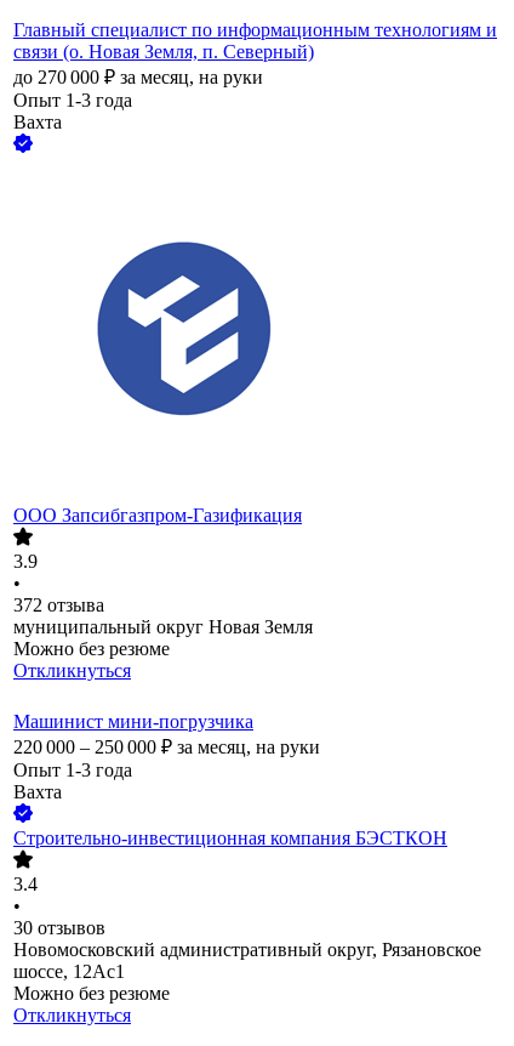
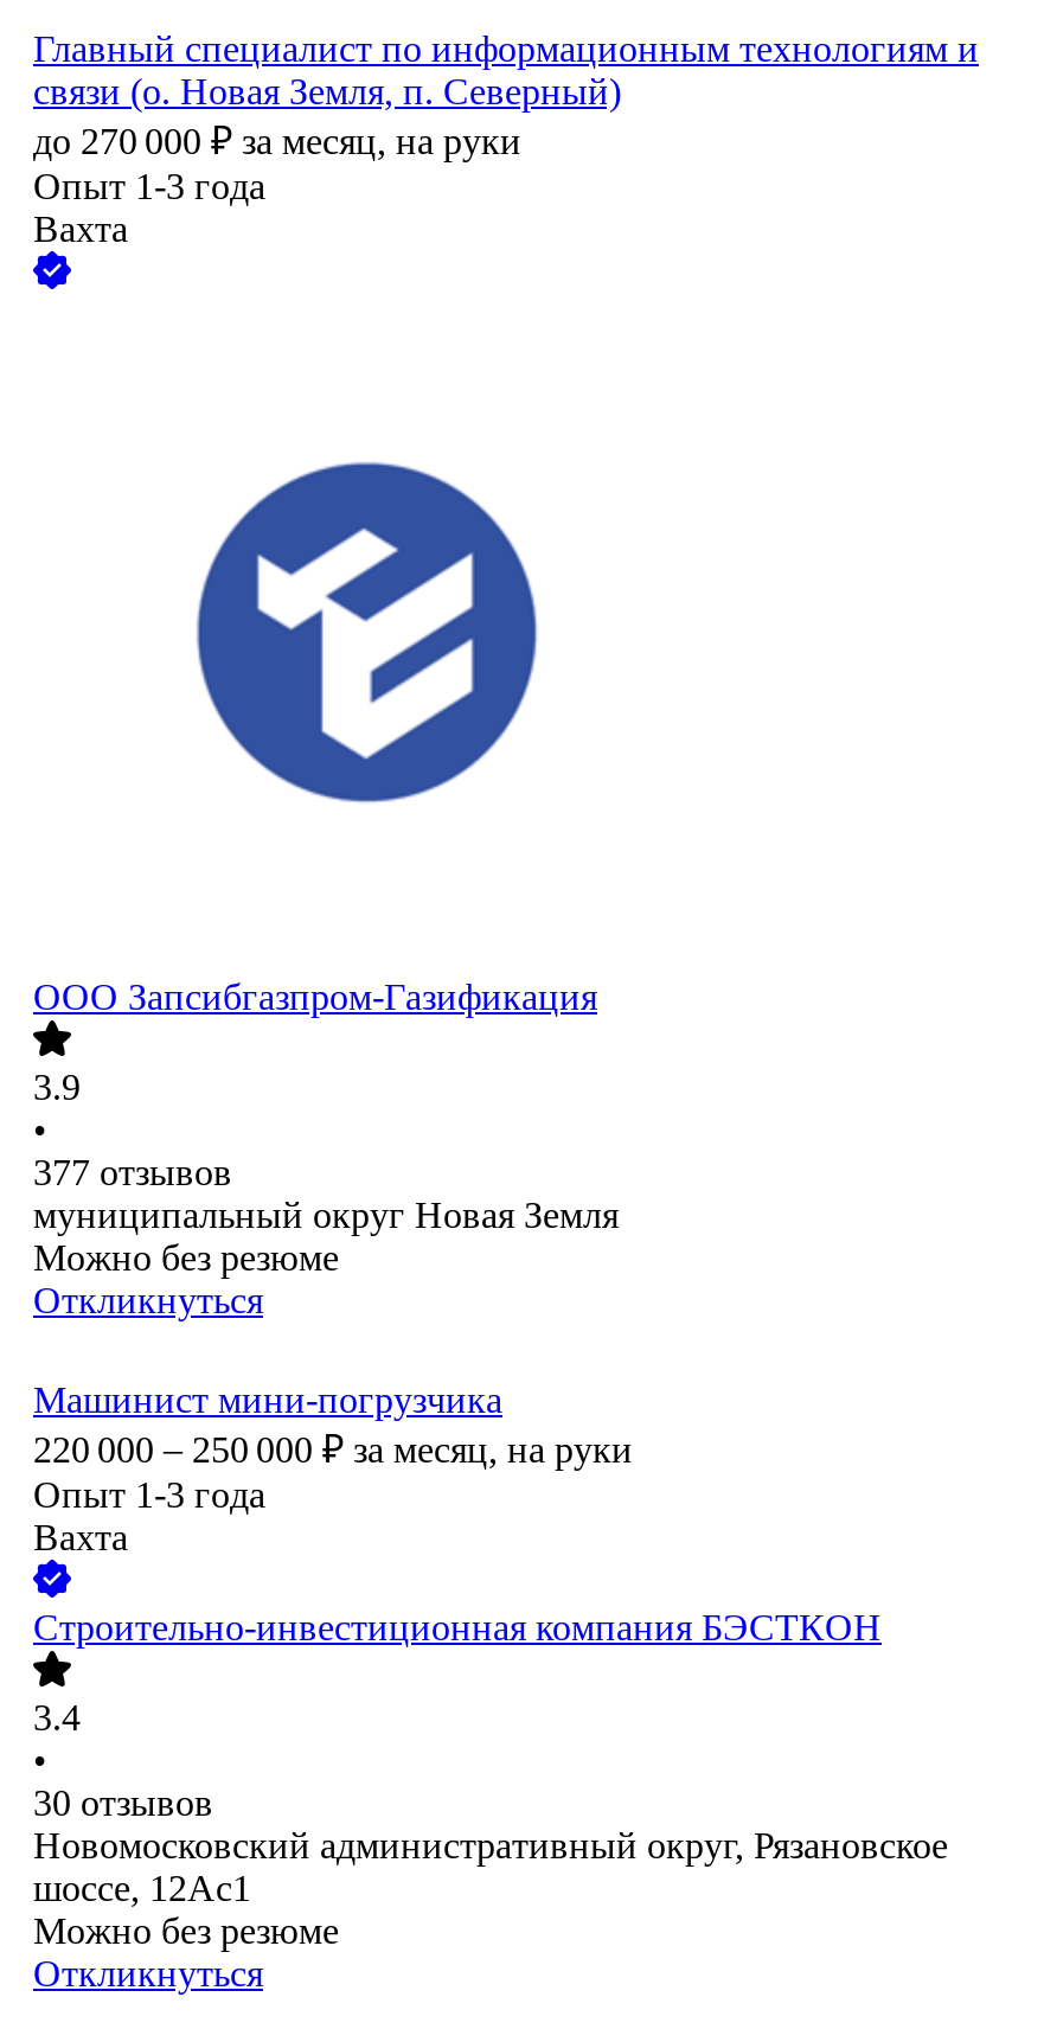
[13,595,104,616] 372 отзыва -> [33,1153,232,1193] 377 отзывов

